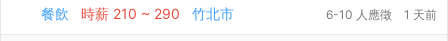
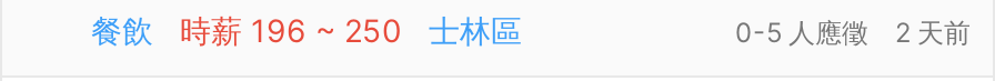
[81,5,437,22] 時薪210 ~ 290 | 竹北市 | 6-10 人應徵 | 1 天前 -> [180,11,971,49] 時薪196 ~ 250 | 士林區 | 0-5 人應徵 | 2 天前

